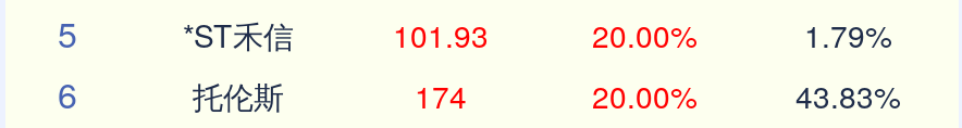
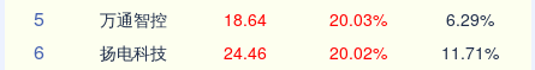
[183,13,891,56] *ST禾信 | 101.93 | 20.00% | 1.79% -> [100,7,494,31] 万通智控 | 18.64 | 20.03% | 6.29%
[193,74,900,117] 托伦斯 | 174 | 20.00% | 43.83% -> [100,40,499,64] 扬电科技 | 24.46 | 20.02% | 11.71%

